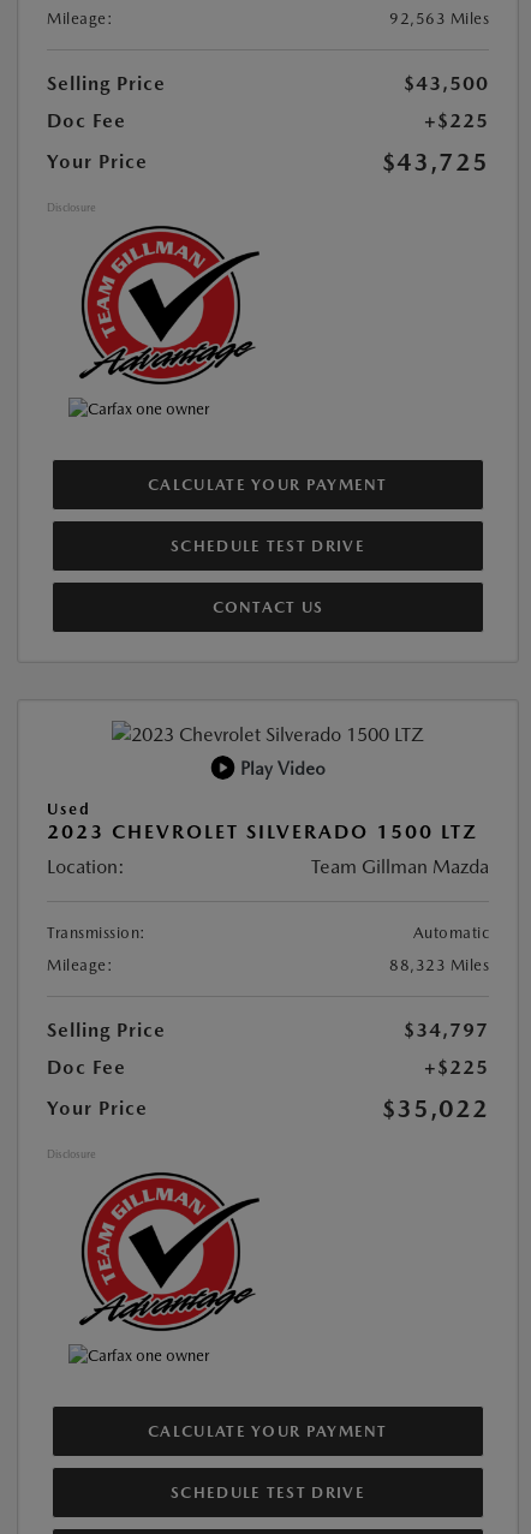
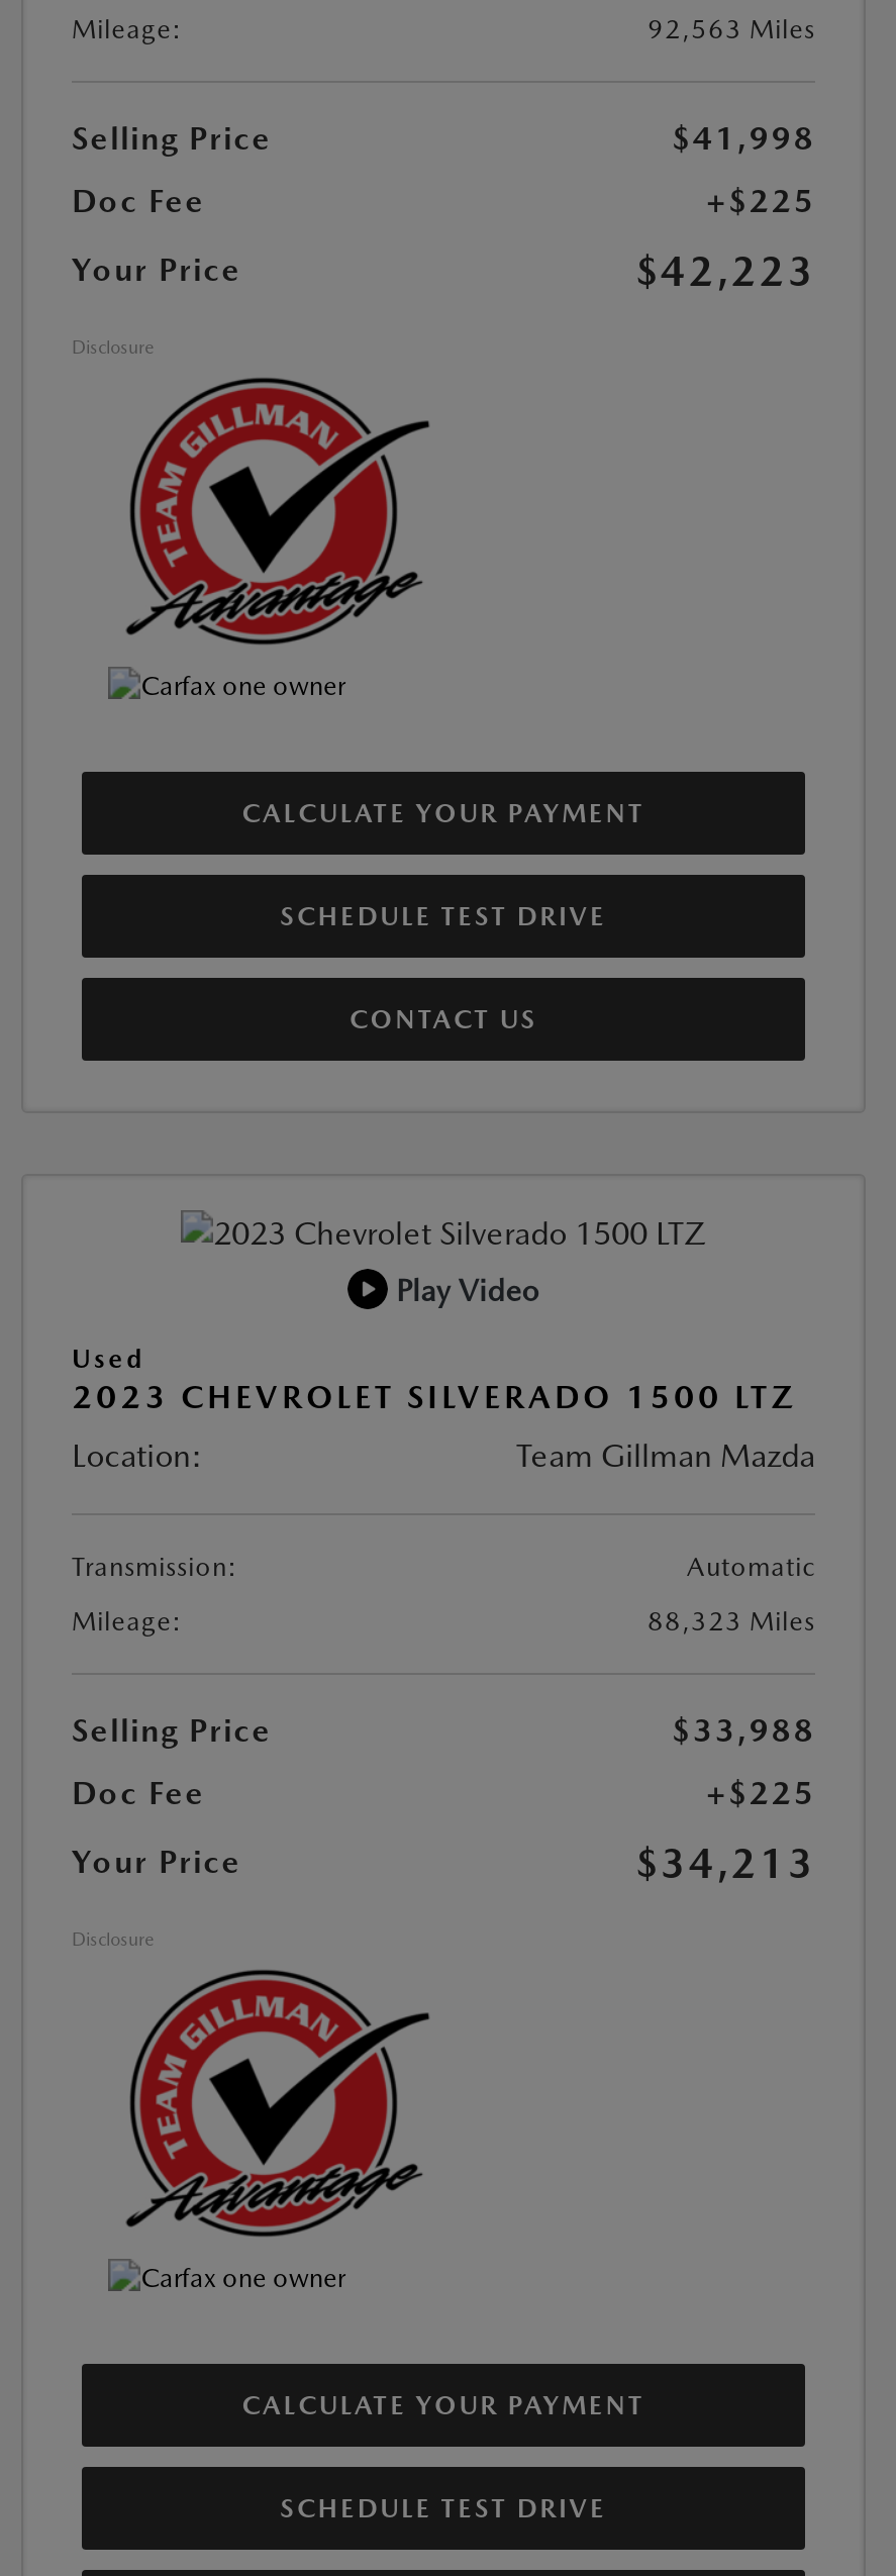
[404,72,489,95] $43,500 -> [672,120,815,158] $41,998
[382,148,489,177] $43,725 -> [635,247,815,295] $42,223
[404,1019,489,1041] $34,797 -> [672,1711,815,1750] $33,988
[382,1094,489,1123] $35,022 -> [635,1839,815,1887] $34,213

